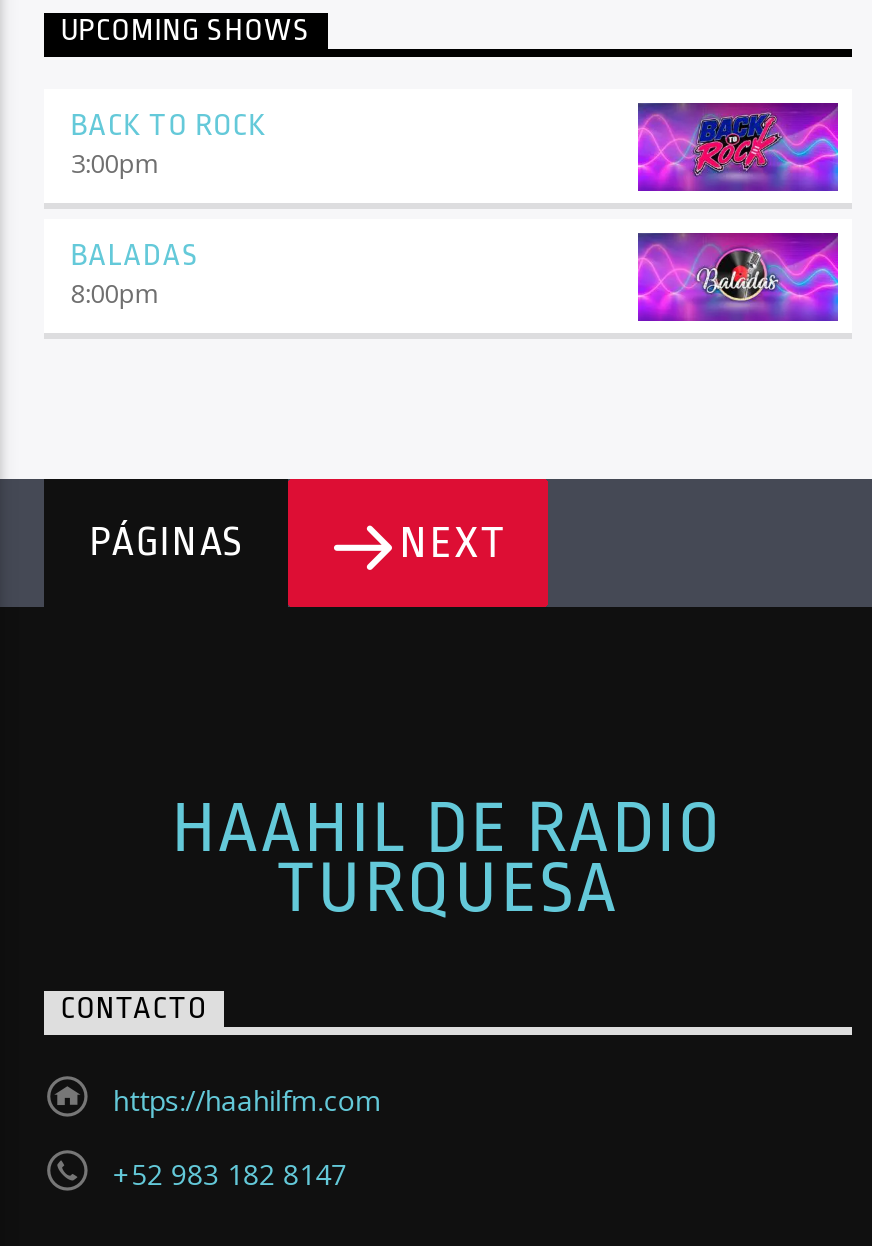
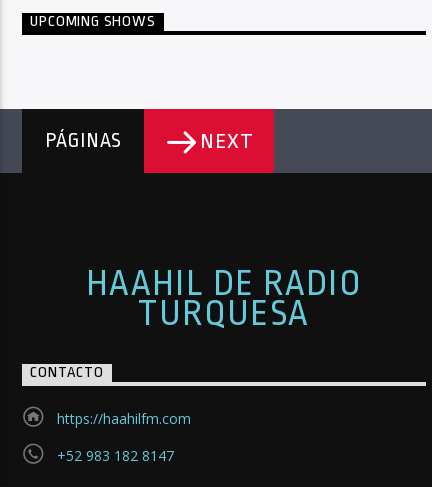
[71,109,266,311] BACK TO ROCK | 3:00pm | BALADAS | 8:00pm -> none
[636,101,840,193] [image] -> none

